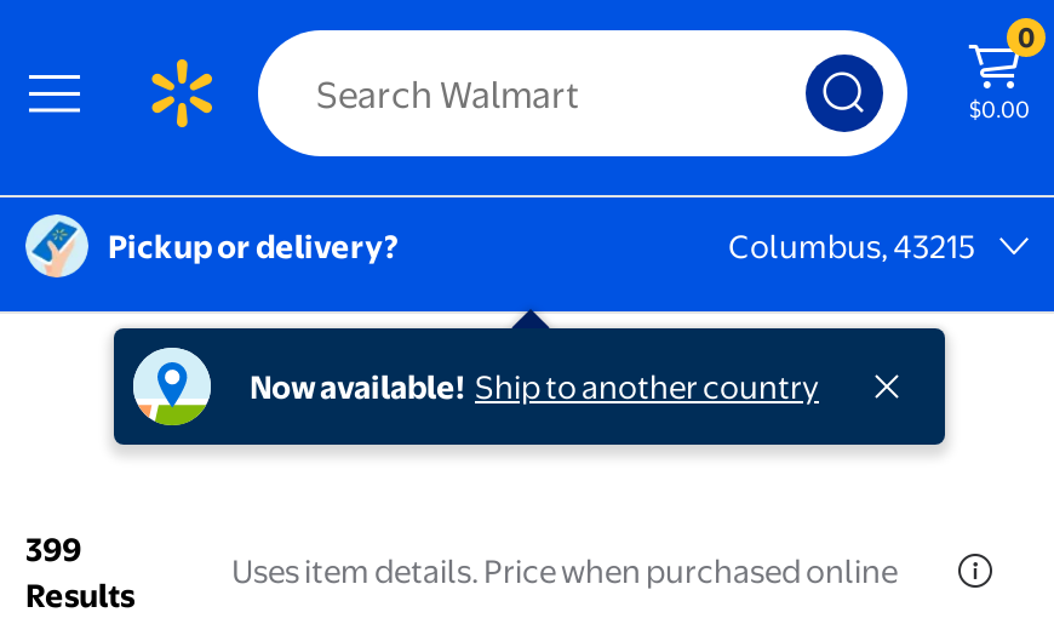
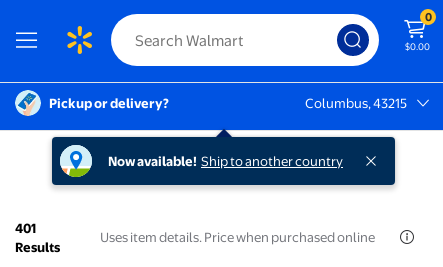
[25,529,81,568] 399 -> [15,220,36,236] 401

